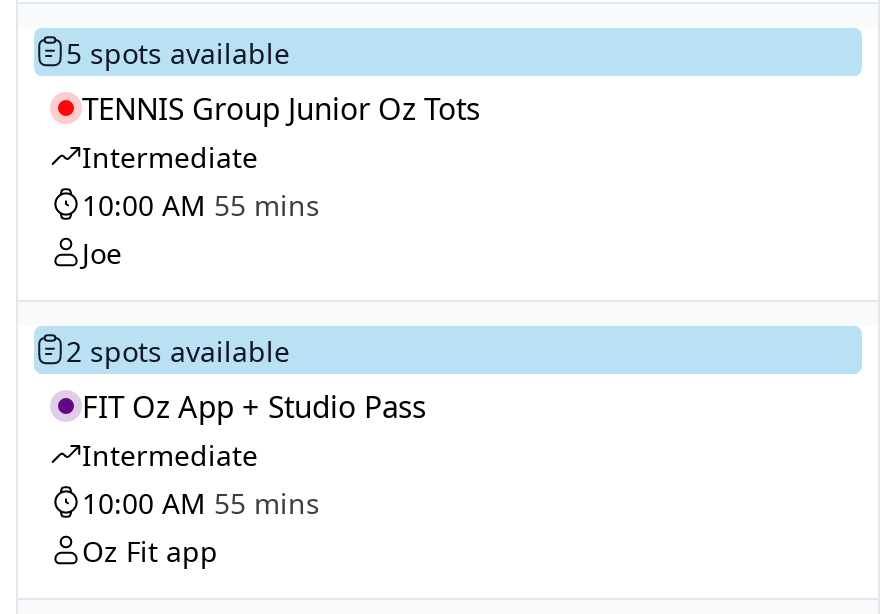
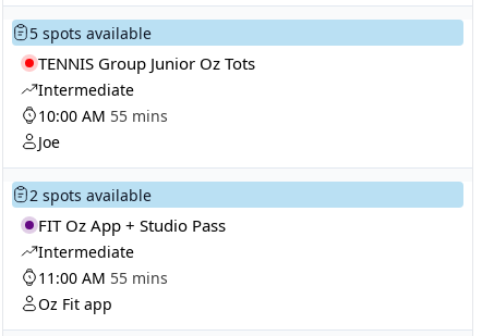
[82,483,320,521] 10:00 AM 55 mins -> [38,267,168,288] 11:00 AM 55 mins

